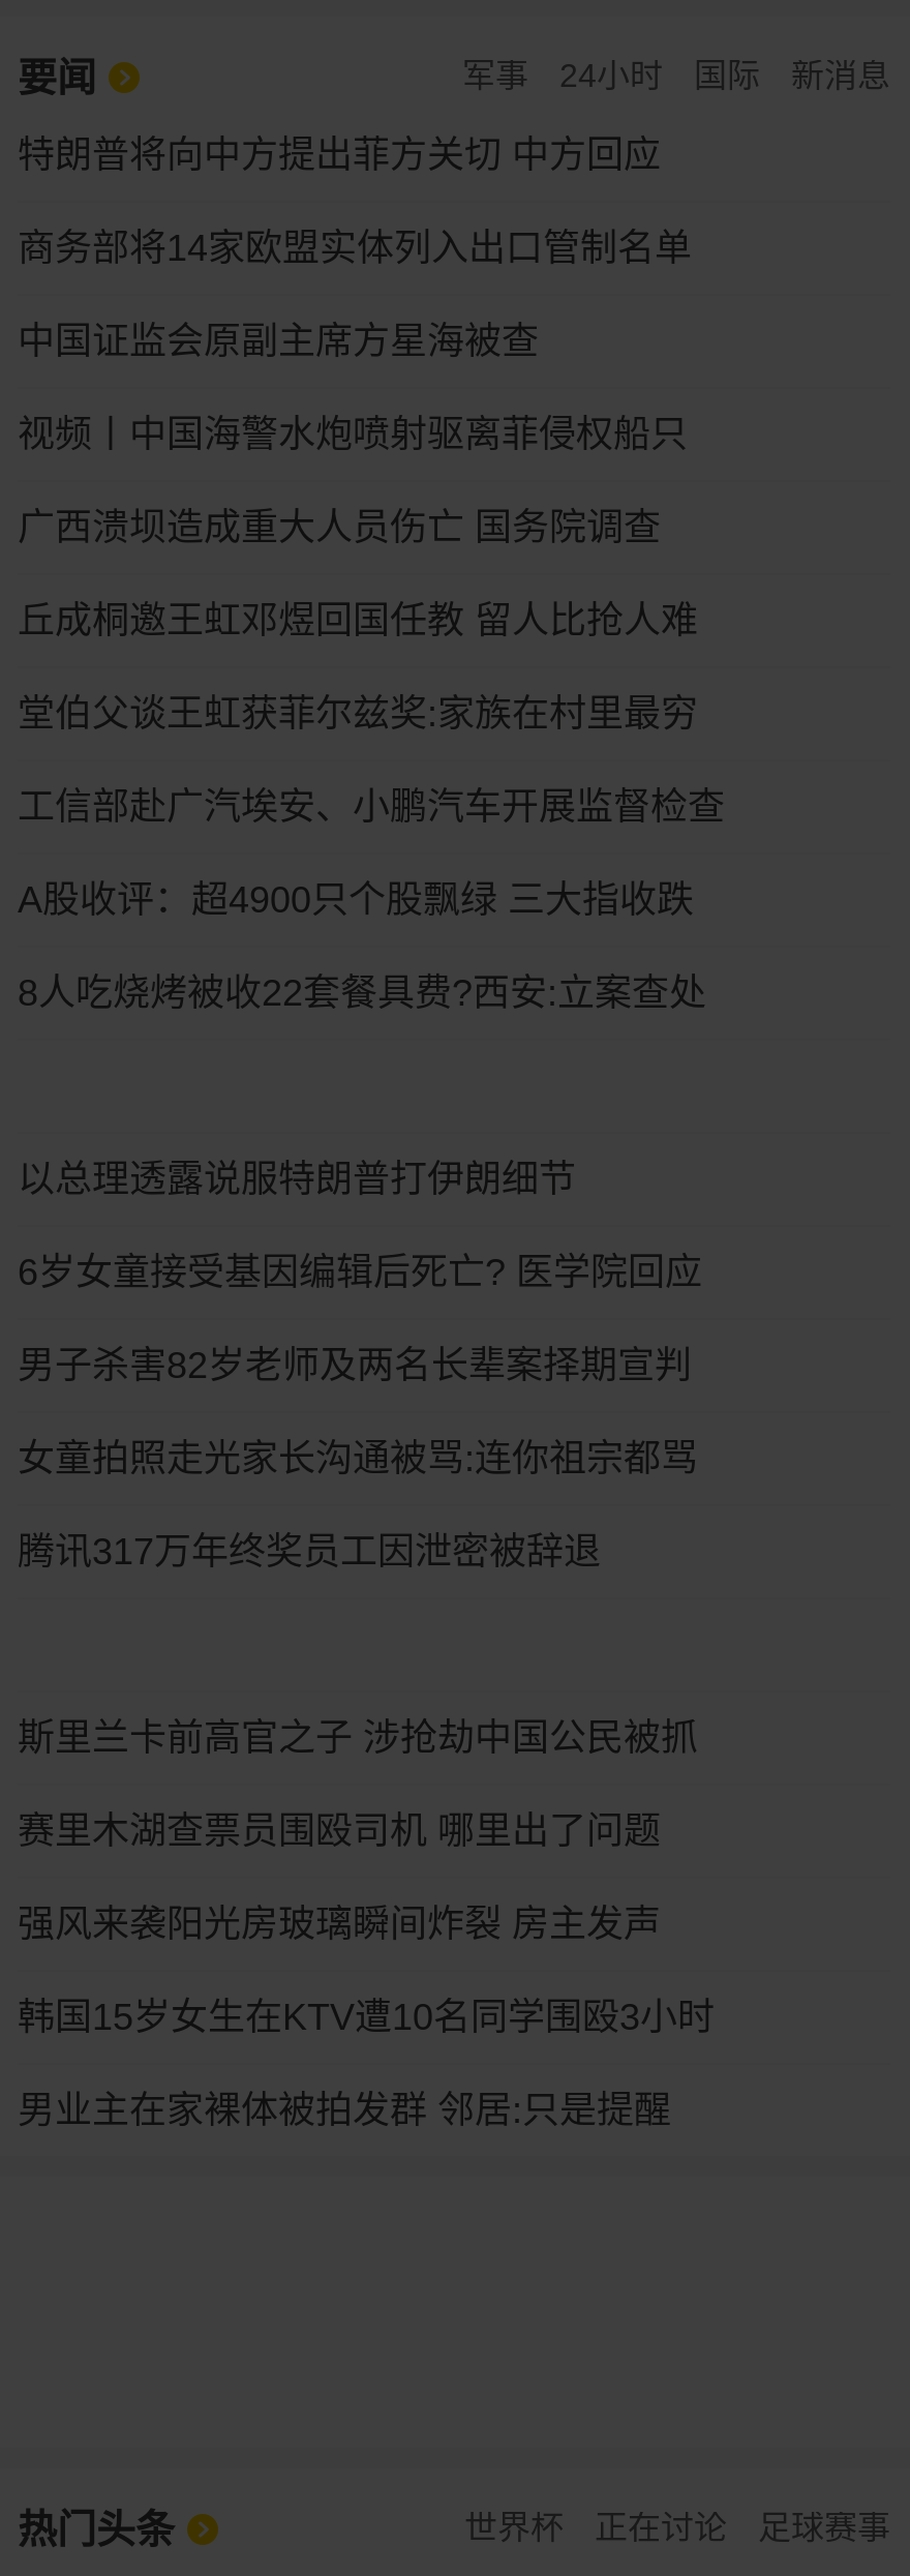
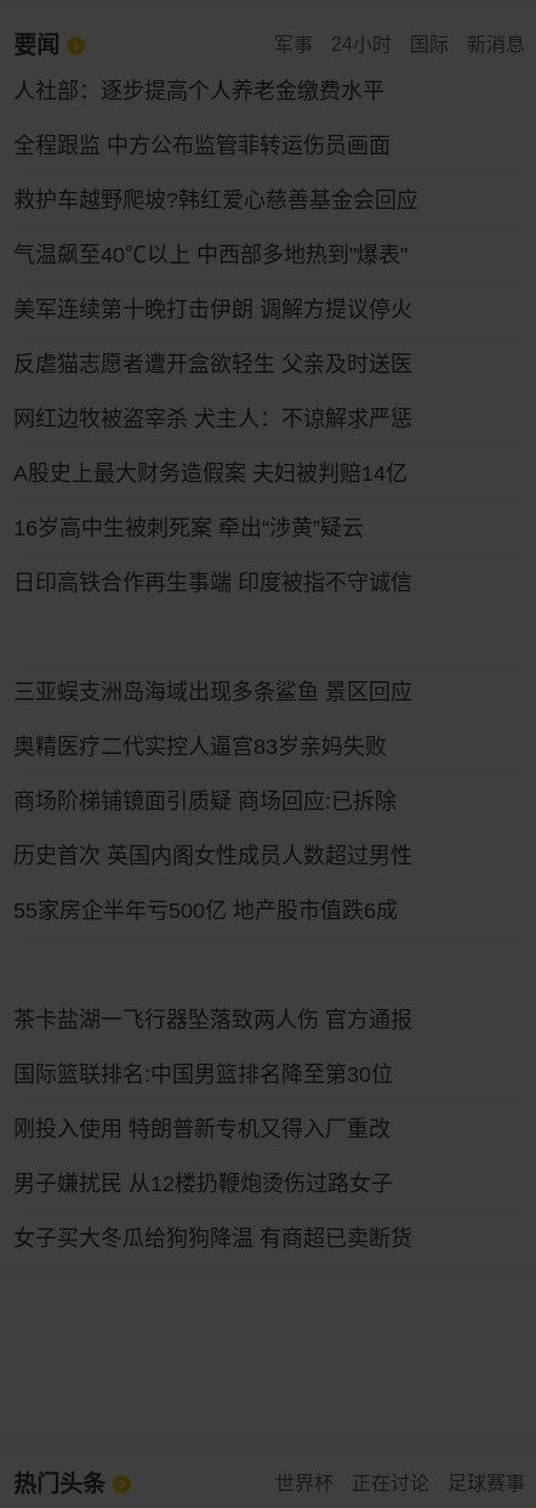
[18,134,661,176] 特朗普将向中方提出菲方关切 中方回应 -> [13,79,384,103] 人社部：逐步提高个人养老金缴费水平
[18,228,692,269] 商务部将14家欧盟实体列入出口管制名单 -> [13,134,390,158] 全程跟监 中方公布监管菲转运伤员画面
[18,321,539,362] 中国证监会原副主席方星海被查 -> [13,188,418,212] 救护车越野爬坡?韩红爱心慈善基金会回应
[18,414,688,455] 视频丨中国海警水炮喷射驱离菲侵权船只 -> [13,243,407,267] 气温飙至40℃以上 中西部多地热到"爆表"
[18,507,661,548] 广西溃坝造成重大人员伤亡 国务院调查 -> [13,297,412,322] 美军连续第十晚打击伊朗 调解方提议停火
[18,600,698,641] 丘成桐邀王虹邓煜回国任教 留人比抢人难 -> [13,352,412,376] 反虐猫志愿者遭开盒欲轻生 父亲及时送医
[18,693,698,735] 堂伯父谈王虹获菲尔兹奖:家族在村里最穷 -> [13,407,412,431] 网红边牧被盗宰杀 犬主人：不谅解求严惩
[18,786,725,828] 工信部赴广汽埃安、小鹏汽车开展监督检查 -> [13,461,407,486] A股史上最大财务造假案 夫妇被判赔14亿
[18,879,694,921] A股收评：超4900只个股飘绿 三大指收跌 -> [13,516,364,540] 16岁高中生被刺死案 牵出“涉黄”疑云
[18,972,706,1014] 8人吃烧烤被收22套餐具费?西安:立案查处 -> [13,571,412,595] 日印高铁合作再生事端 印度被指不守诚信
[18,1159,576,1200] 以总理透露说服特朗普打伊朗细节 -> [13,680,412,704] 三亚蜈支洲岛海域出现多条鲨鱼 景区回应
[18,1252,702,1293] 6岁女童接受基因编辑后死亡? 医学院回应 -> [13,735,387,759] 奥精医疗二代实控人逼宫83岁亲妈失败
[18,1345,692,1386] 男子杀害82岁老师及两名长辈案择期宣判 -> [13,789,397,813] 商场阶梯铺镜面引质疑 商场回应:已拆除
[18,1438,698,1479] 女童拍照走光家长沟通被骂:连你祖宗都骂 -> [13,844,412,868] 历史首次 英国内阁女性成员人数超过男性
[18,1531,601,1572] 腾讯317万年终奖员工因泄密被辞退 -> [13,898,398,923] 55家房企半年亏500亿 地产股市值跌6成
[18,1717,698,1759] 斯里兰卡前高官之子 涉抢劫中国公民被抓 -> [13,1008,412,1032] 茶卡盐湖一飞行器坠落致两人伤 官方通报
[18,1810,661,1852] 赛里木湖查票员围殴司机 哪里出了问题 -> [13,1062,393,1087] 国际篮联排名:中国男篮排名降至第30位
[18,1904,661,1945] 强风来袭阳光房玻璃瞬间炸裂 房主发声 -> [13,1117,390,1141] 刚投入使用 特朗普新专机又得入厂重改
[18,1997,715,2038] 韩国15岁女生在KTV遭10名同学围殴3小时 -> [13,1172,393,1196] 男子嫌扰民 从12楼扔鞭炮烫伤过路女子
[18,2090,671,2131] 男业主在家裸体被拍发群 邻居:只是提醒 -> [13,1226,412,1251] 女子买大冬瓜给狗狗降温 有商超已卖断货

